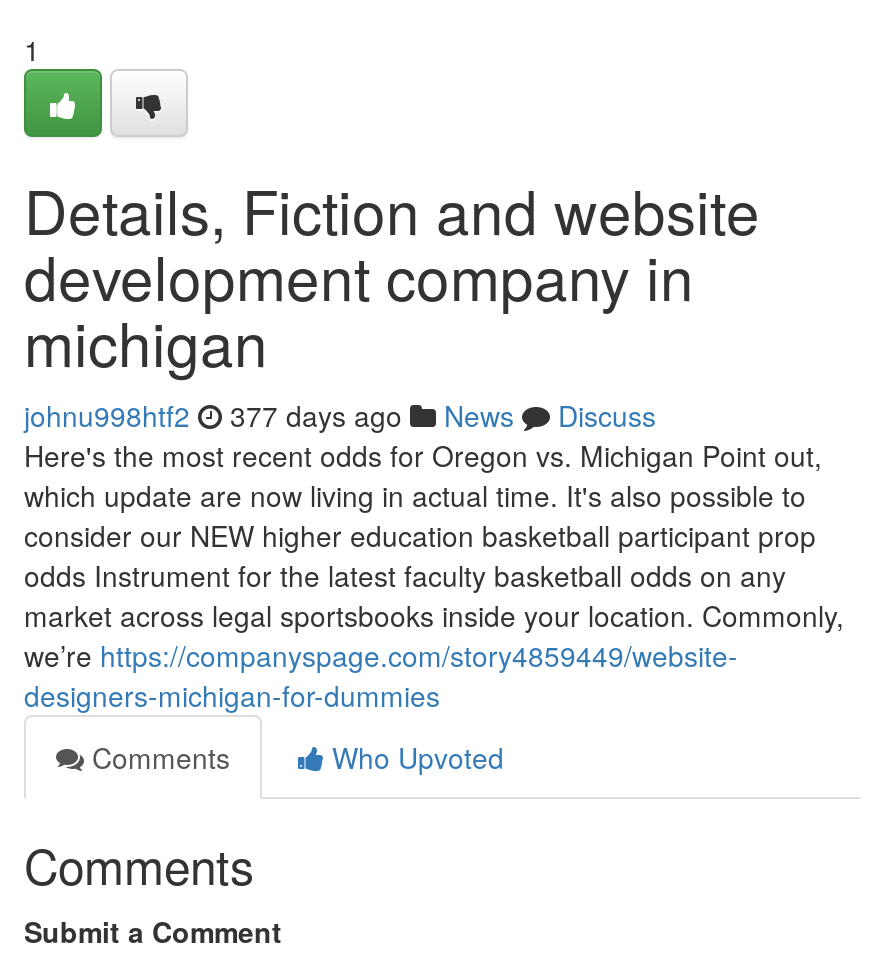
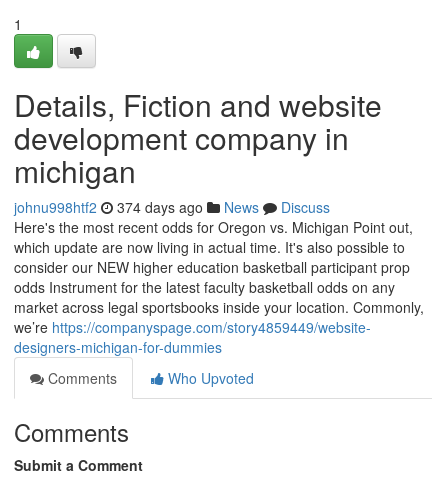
[24,395,656,435] johnu998htf2 377 days ago News Discuss -> [14,197,330,217] johnu998htf2 374 days ago News Discuss

